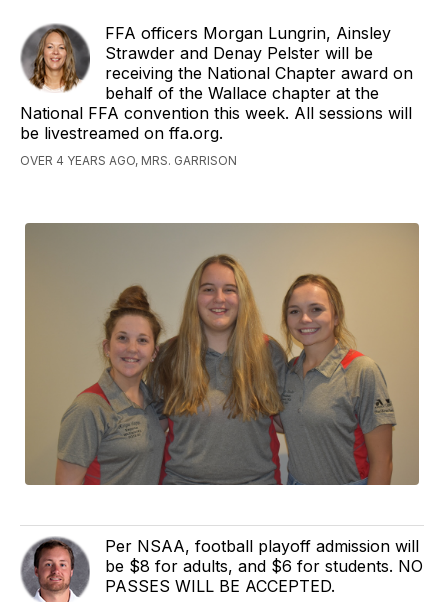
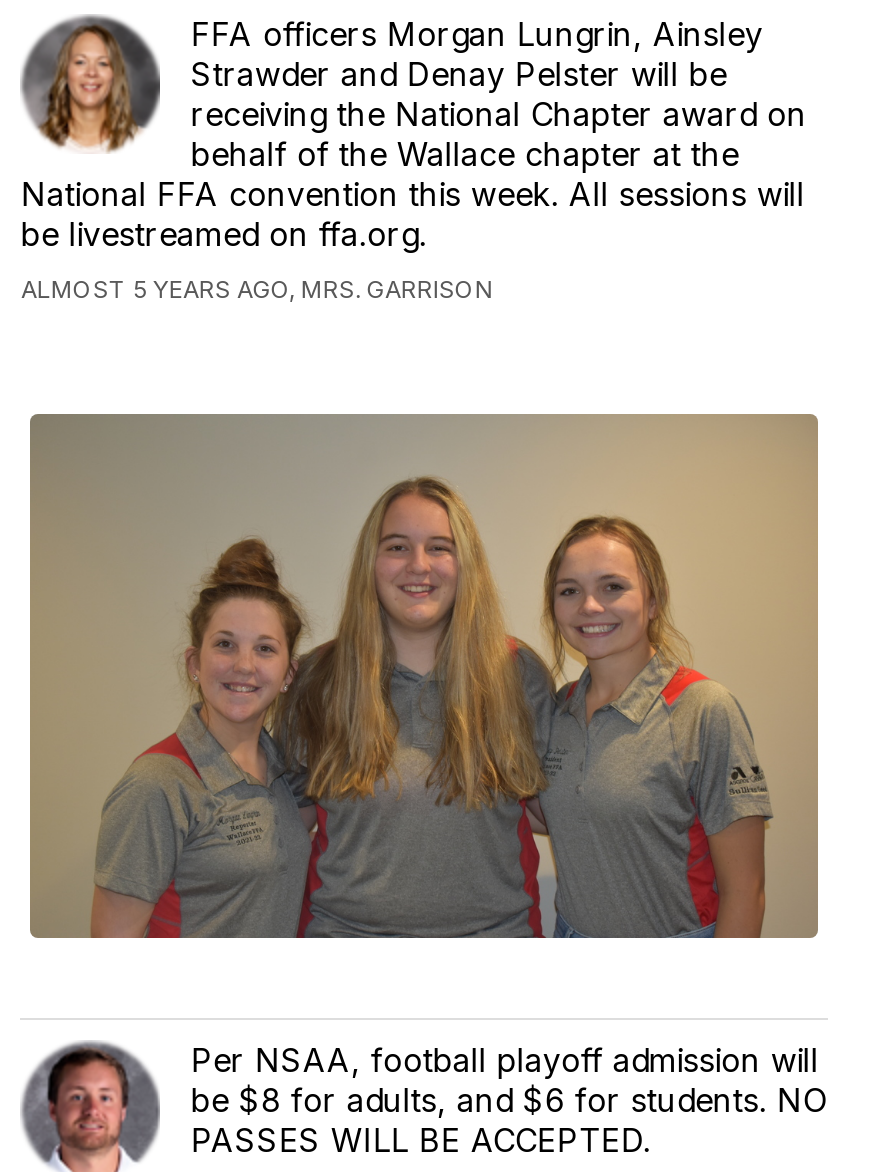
[20,153,237,168] OVER 4 YEARS AGO, MRS. GARRISON -> [21,274,493,304] ALMOST 5 YEARS AGO, MRS. GARRISON

